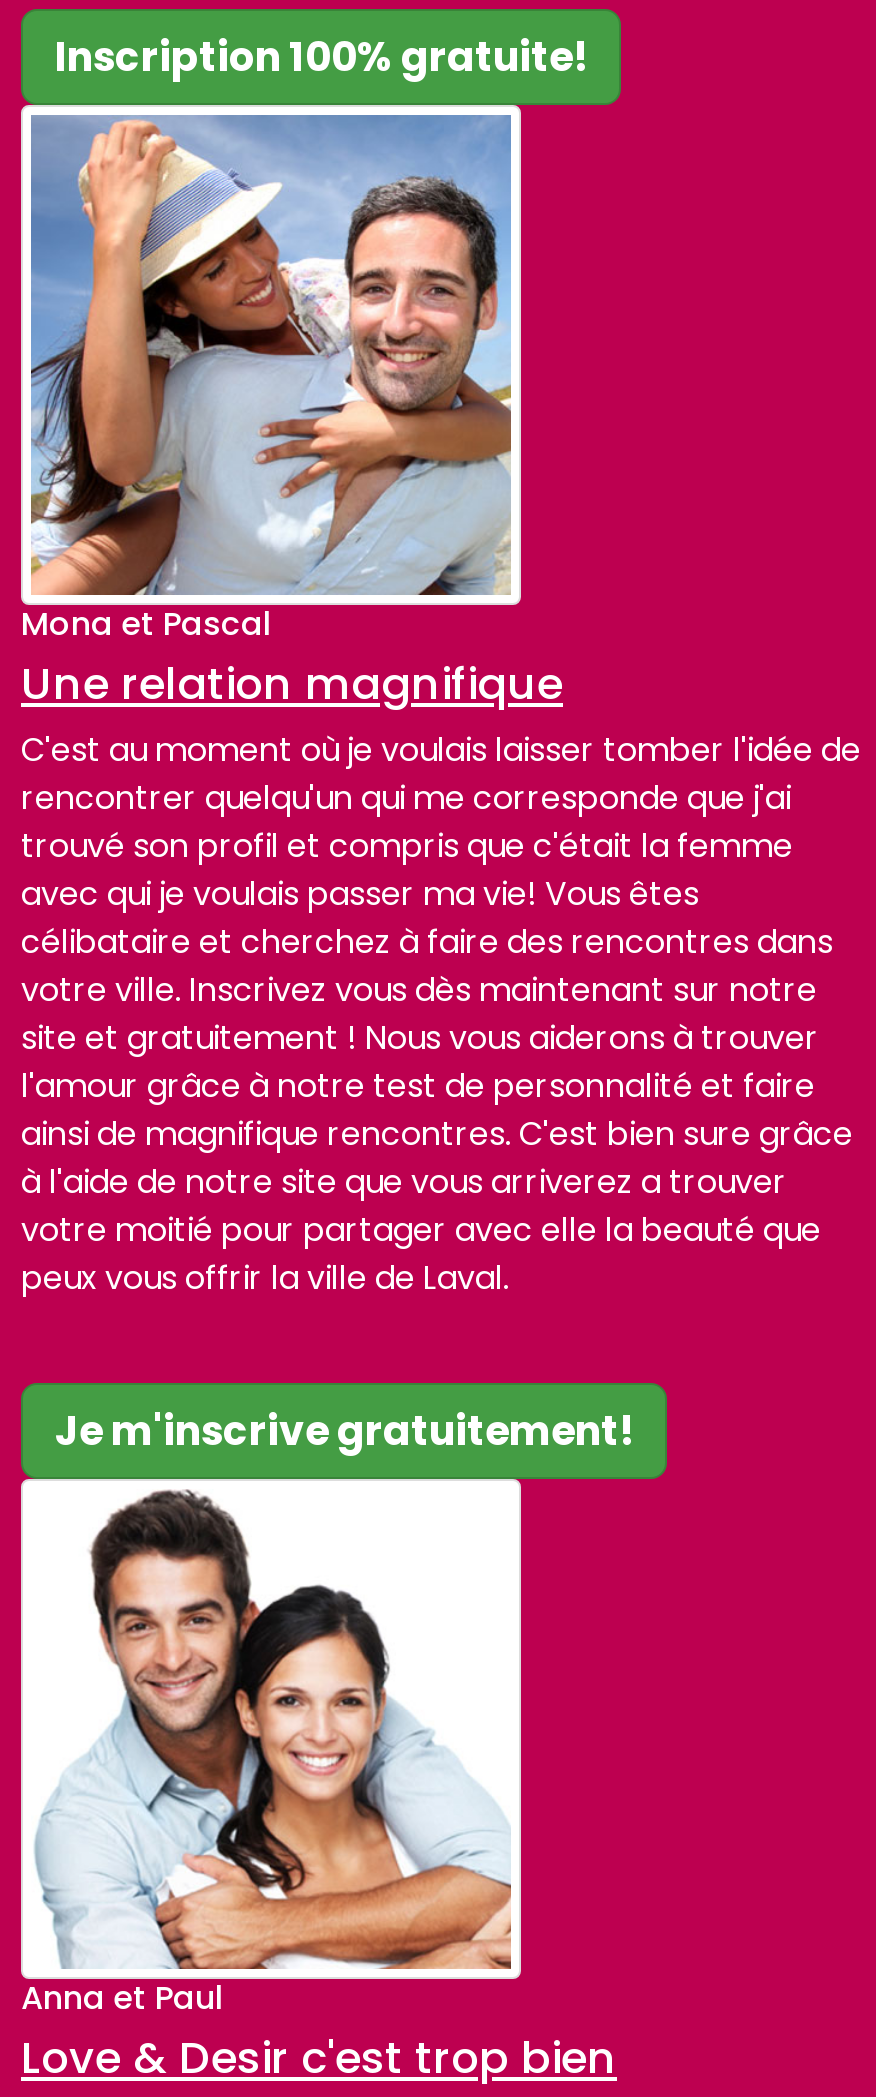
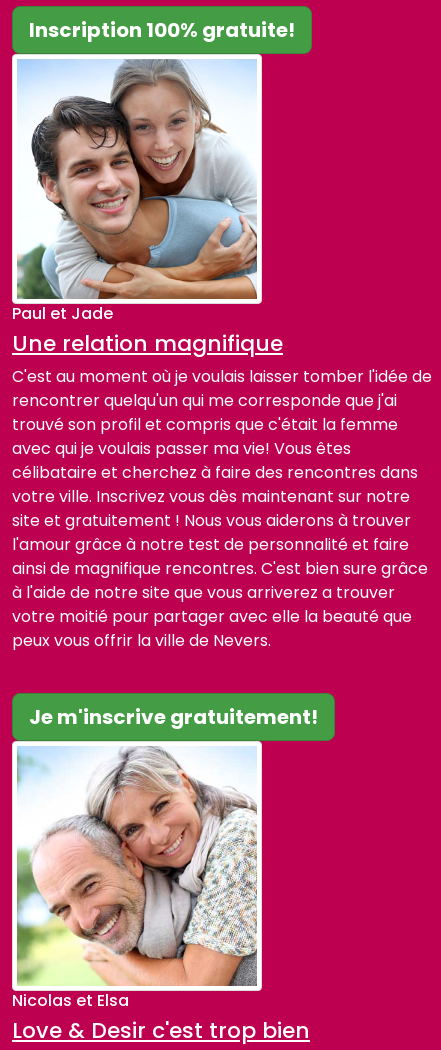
[21,115,513,647] [image] | Mona et Pascal -> [12,59,257,325] [image] | Paul et Jade
[21,1255,509,1301] peux vous offrir la ville de Laval. -> [12,629,271,652] peux vous offrir la ville de Nevers.
[21,1489,511,2021] [image] | Anna et Paul -> [12,746,258,1012] [image] | Nicolas et Elsa

